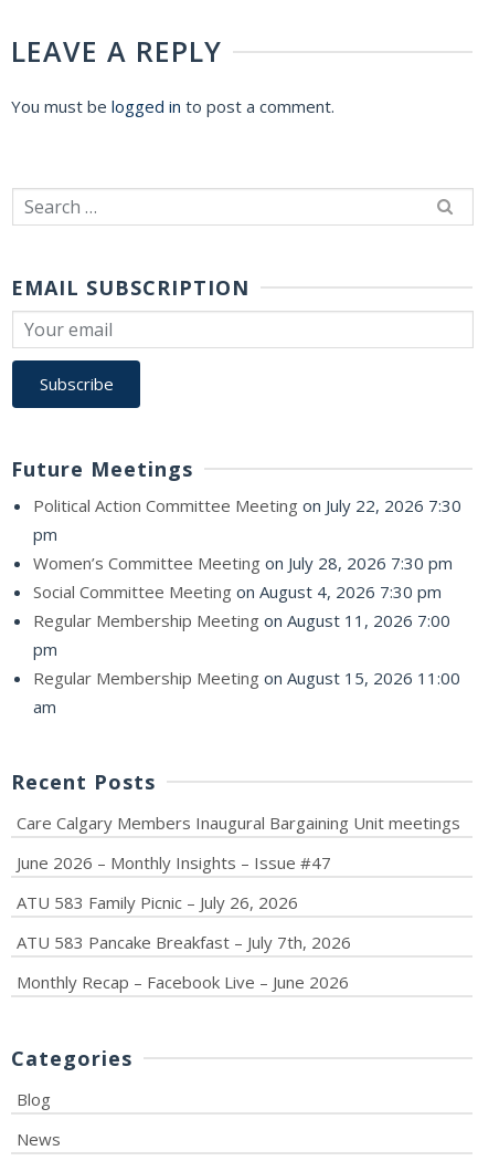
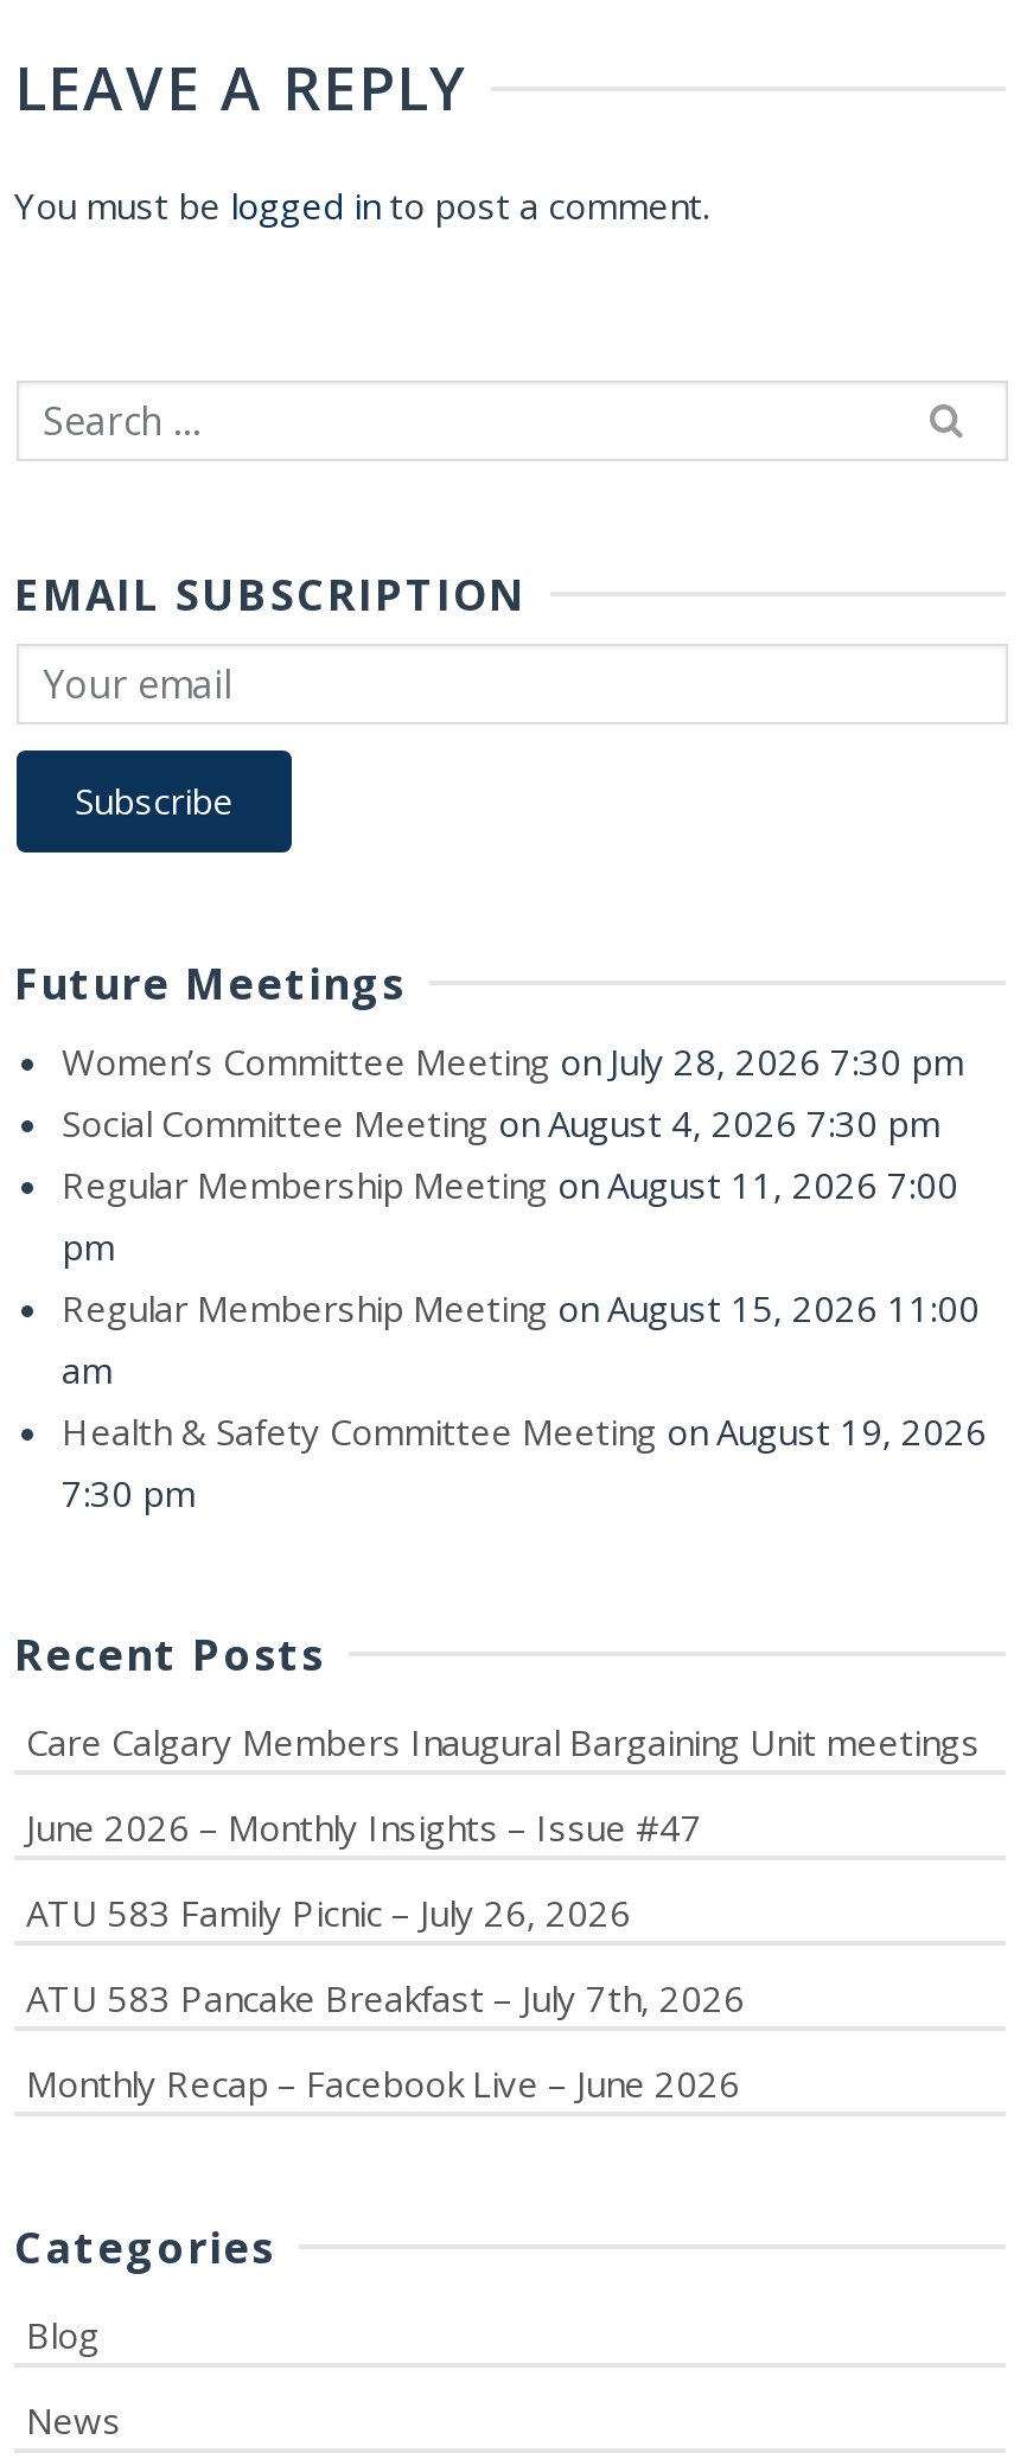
[33,494,461,545] Political Action Committee Meeting on July 22, 2026 7:30 | pm -> none
moved [33,551,460,717] -> [62,1037,980,1392]: Women’s Committee Meeting on July 28, 2026 7:30 pm | Social Committee Meeting on August 4, 2026 7:30 pm | Regular Membership Meeting on August 11, 2026 7:00 | pm | Regular Membership Meeting on August 15, 2026 11:00 | am
none -> [62,1407,987,1516] Health & Safety Committee Meeting on August 19, 2026 | 7:30 pm

